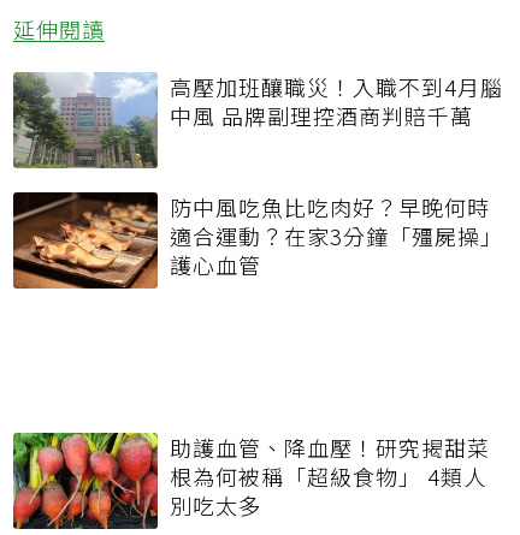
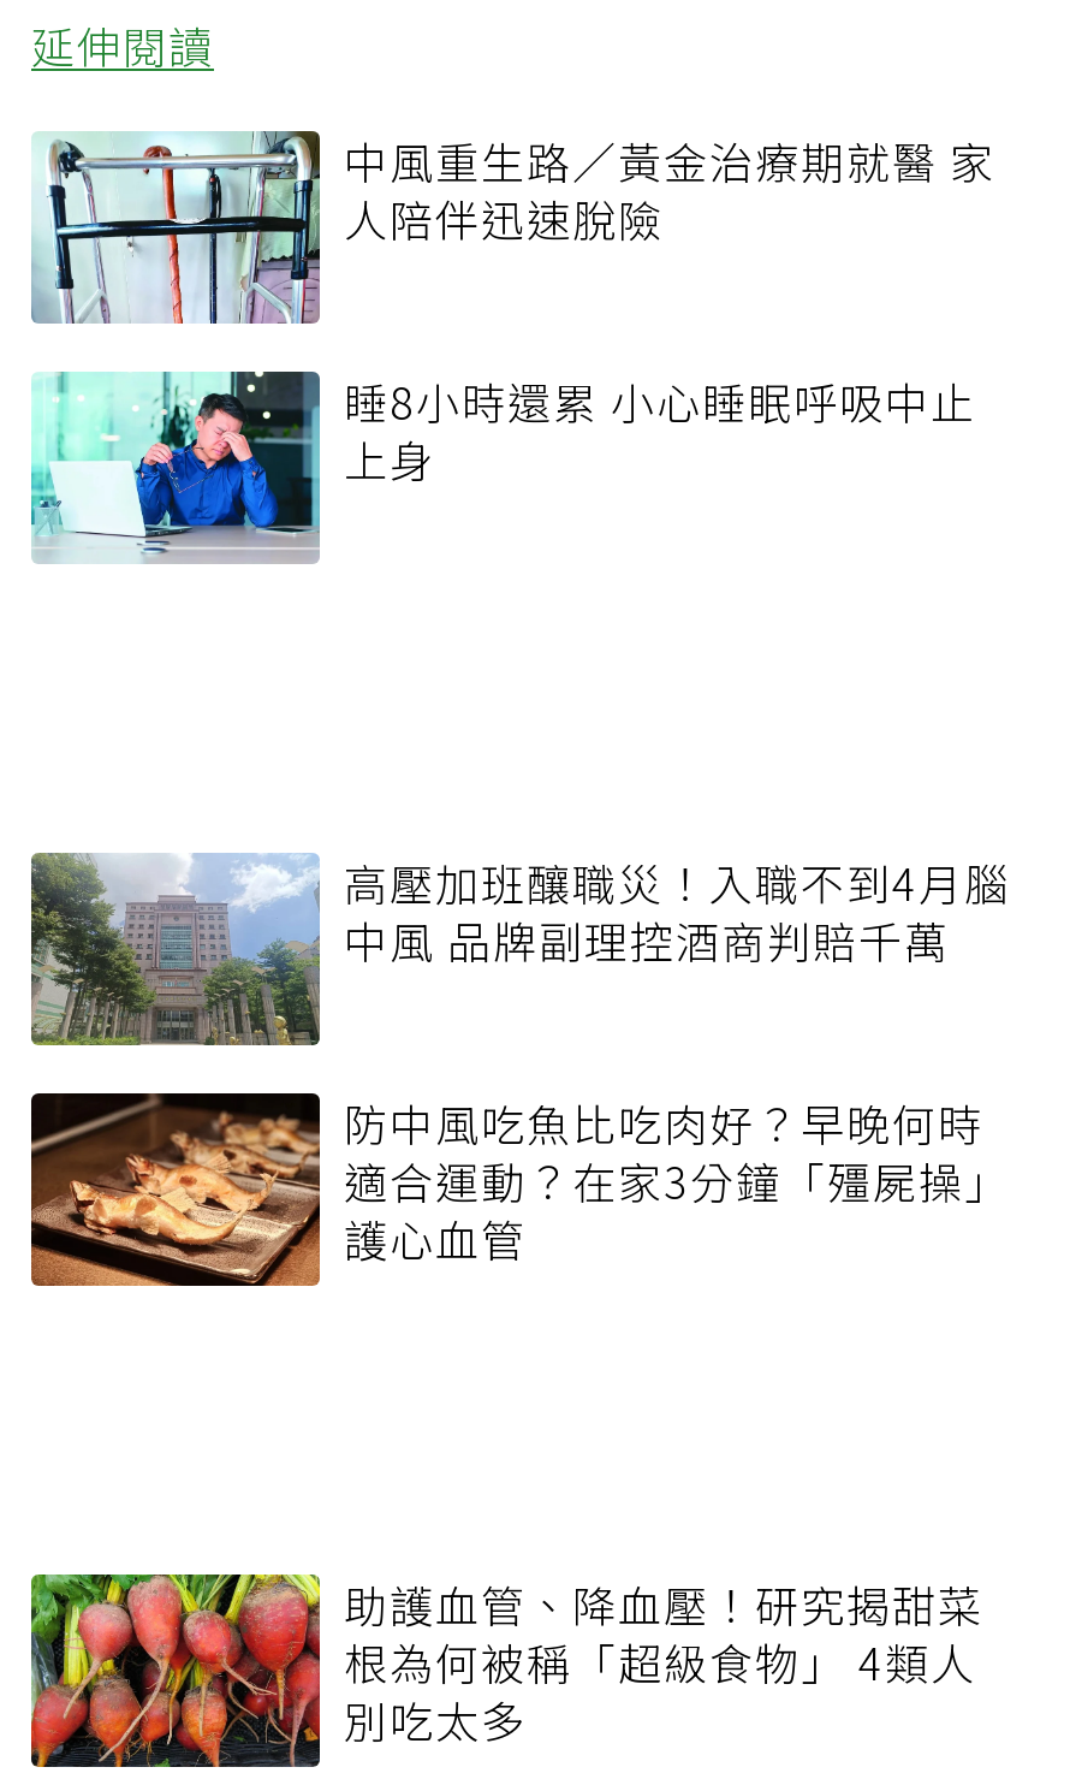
none -> [29,370,322,563] [image]
none -> [31,128,995,489] [image] | 中風重生路／黃金治療期就醫 家 | 人陪伴迅速脫險 | 睡8小時還累 小心睡眠呼吸中止 | 上身

